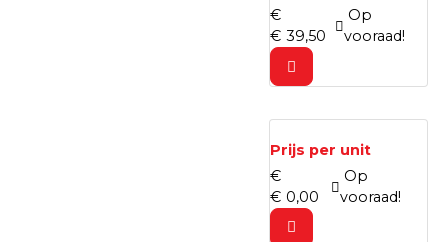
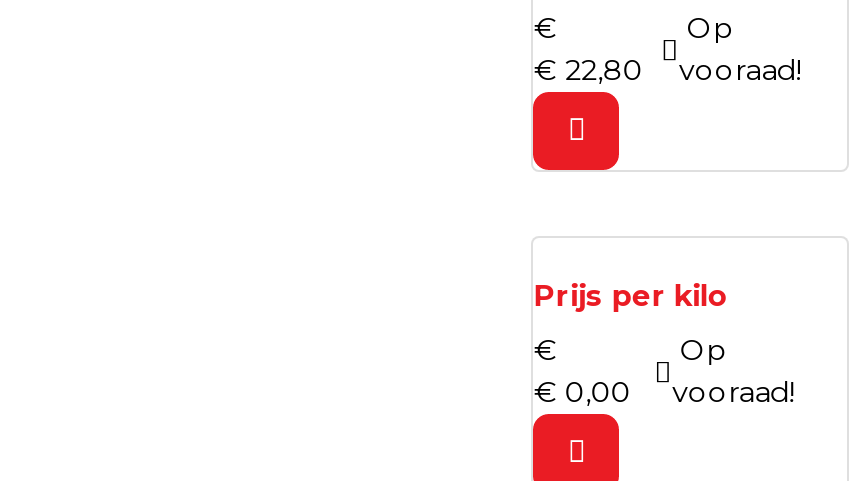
[270,27,404,45] € 39,50 vooraad! -> [534,51,801,87] € 22,80 vooraad!
[270,141,371,159] Prijs per unit -> [534,278,728,314] Prijs per kilo

